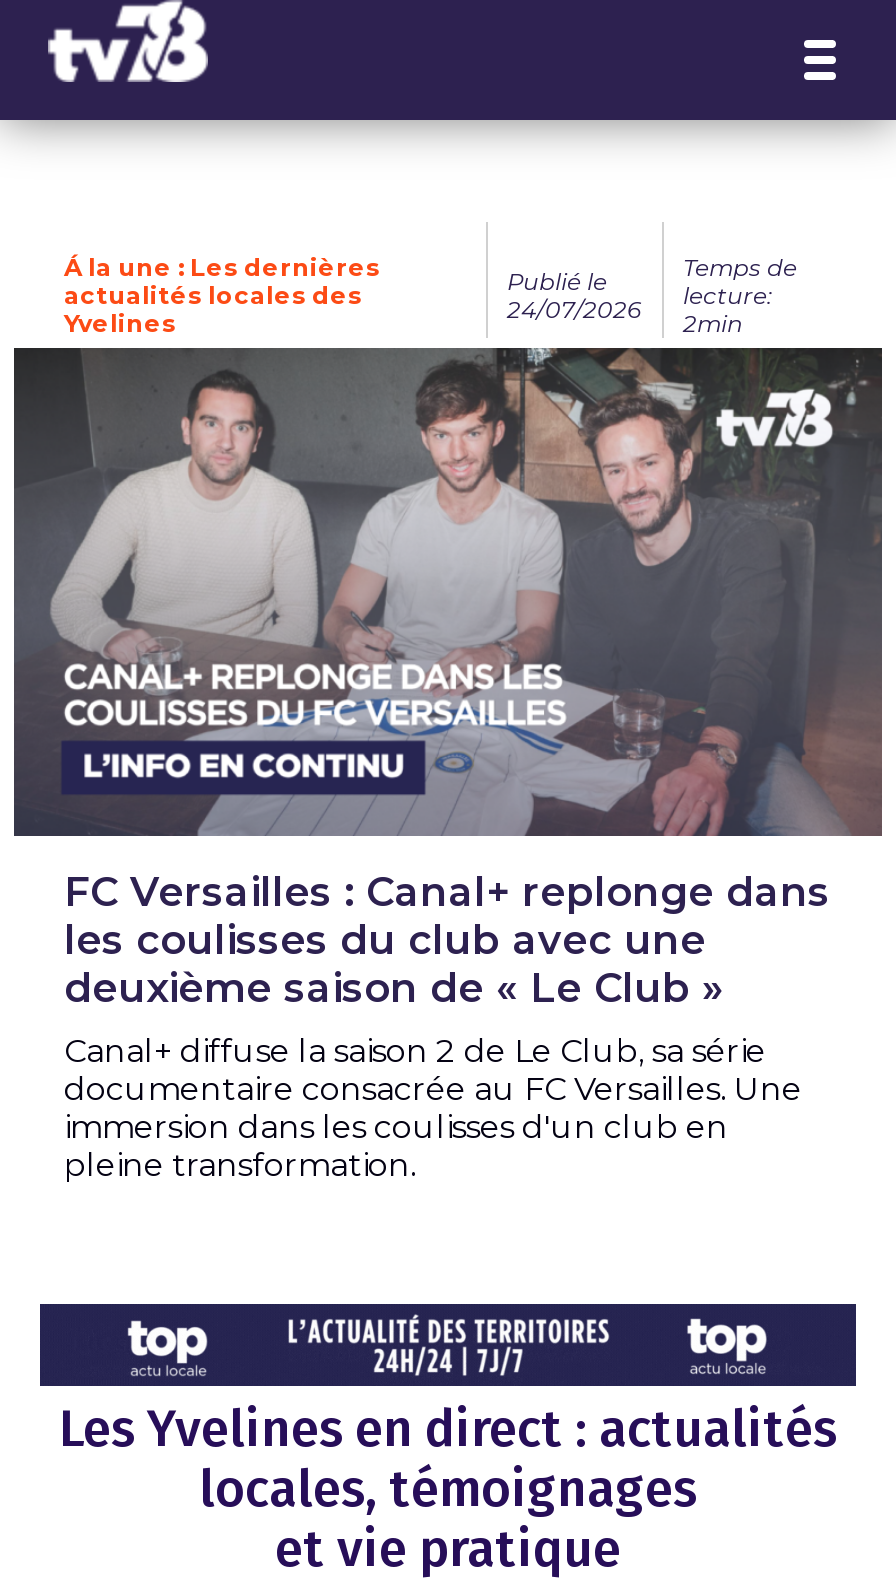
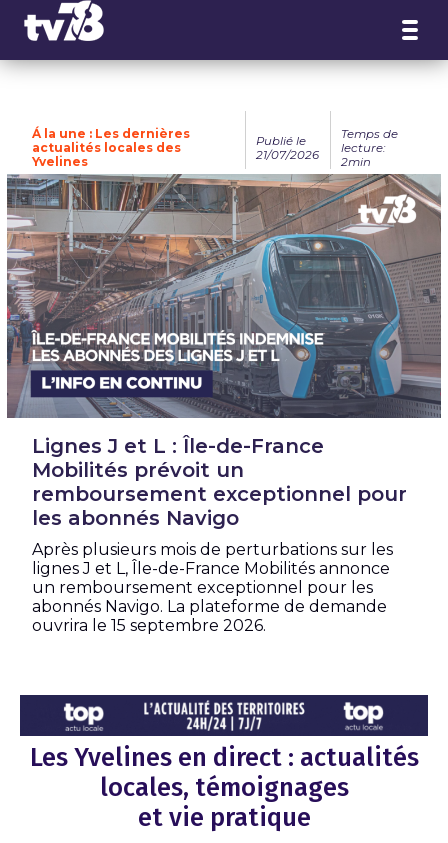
[507,282,771,338] 24/07/2026 lecture: 2min -> [256,141,385,169] 21/07/2026 lecture: 2min
[14,346,882,1184] [image] | FC Versailles : Canal+ replonge dans | les coulisses du club avec une | deuxième saison de « Le Club » | Canal+ diffuse la saison 2 de Le Club, sa série | documentaire consacrée au FC Versailles. Une | immersion dans les coulisses d'un club en | pleine transformation. -> [6,173,441,635] [image] | Lignes J et L : Île-de-France | Mobilités prévoit un | remboursement exceptionnel pour | les abonnés Navigo | Après plusieurs mois de perturbations sur les | lignes J et L, Île-de-France Mobilités annonce | un remboursement exceptionnel pour les | abonnés Navigo. La plateforme de demande | ouvrira le 15 septembre 2026.

